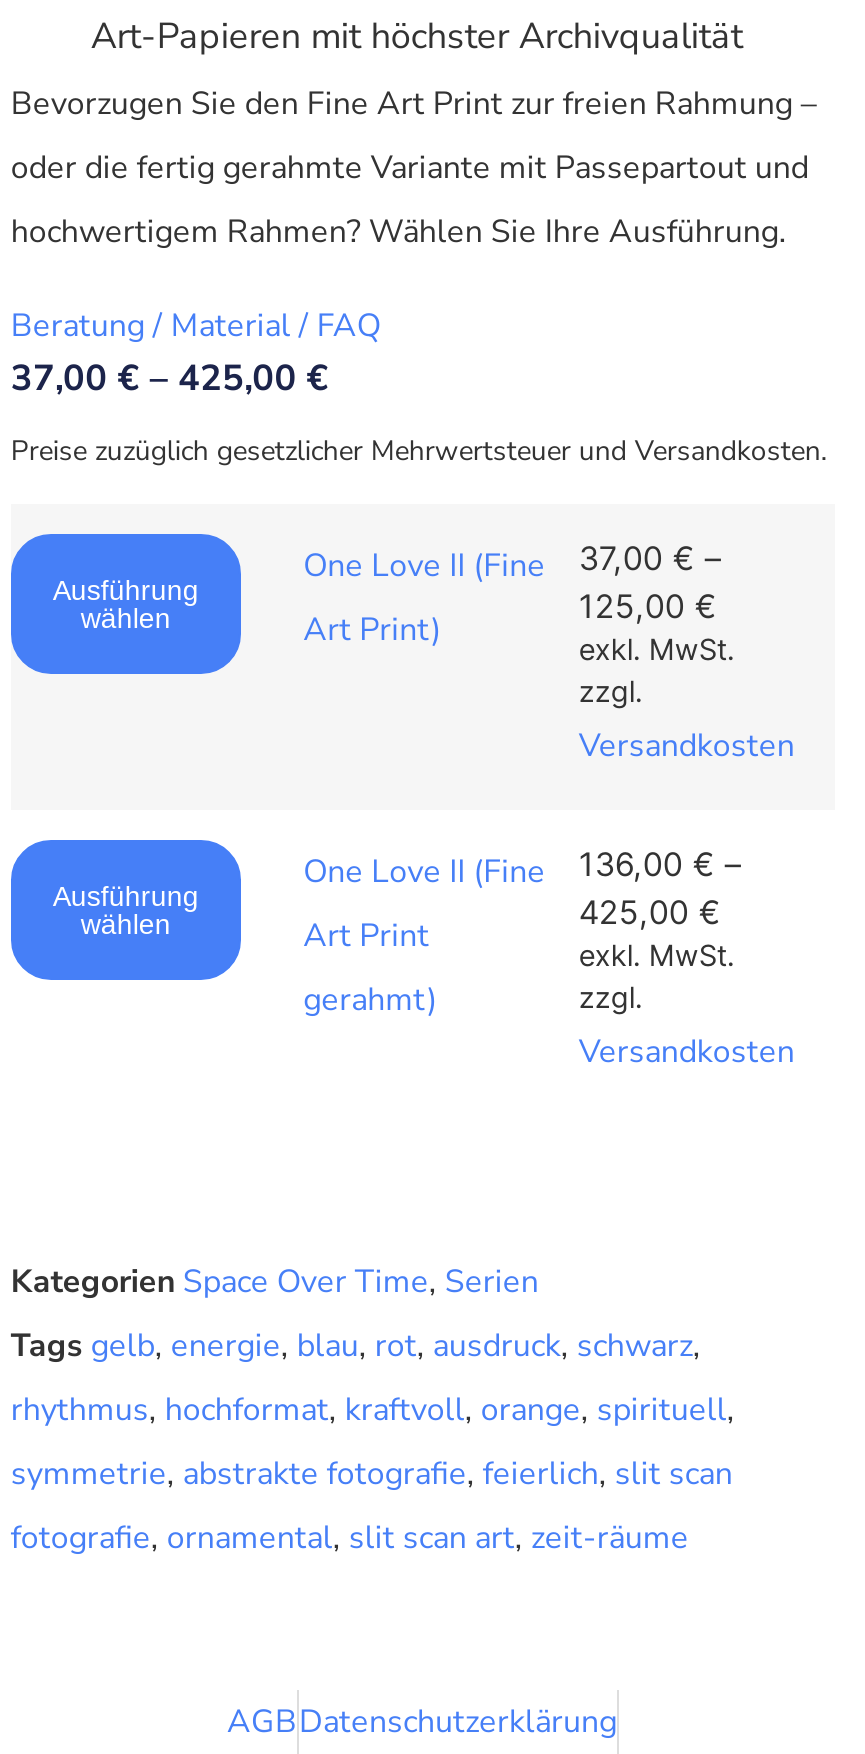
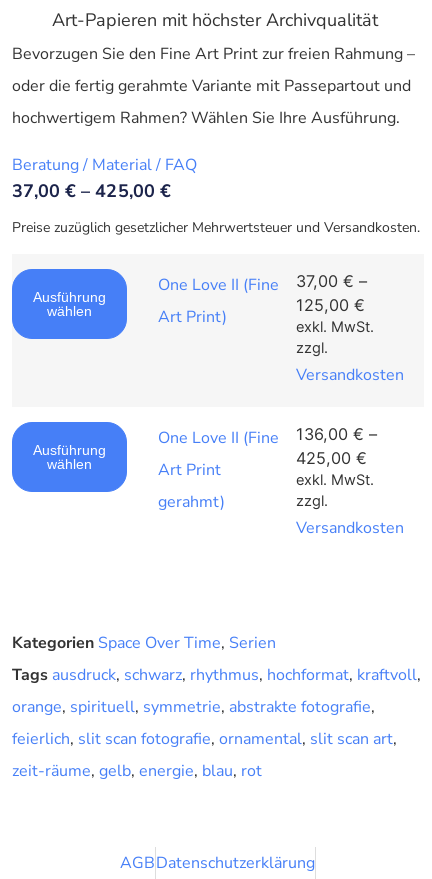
[11,1323,701,1367] Tags gelb, energie, blau, rot, ausdruck, schwarz, -> [12,663,421,685] Tags ausdruck, schwarz, rhythmus, hochformat, kraftvoll,
[11,1387,735,1431] rhythmus, hochformat, kraftvoll, orange, spirituell, -> [12,695,375,717] orange, spirituell, symmetrie, abstrakte fotografie,
[11,1451,733,1495] symmetrie, abstrakte fotografie, feierlich, slit scan -> [12,727,397,749] feierlich, slit scan fotografie, ornamental, slit scan art,
[11,1515,689,1559] fotografie, ornamental, slit scan art, zeit-räume -> [12,759,262,781] zeit-räume, gelb, energie, blau, rot

